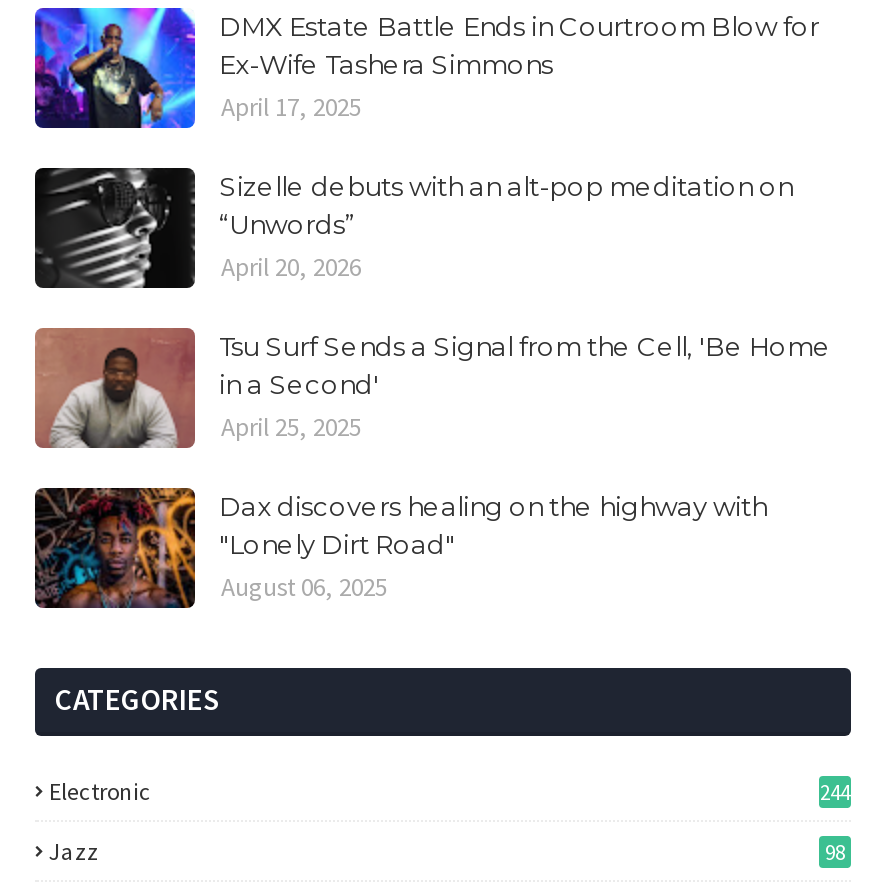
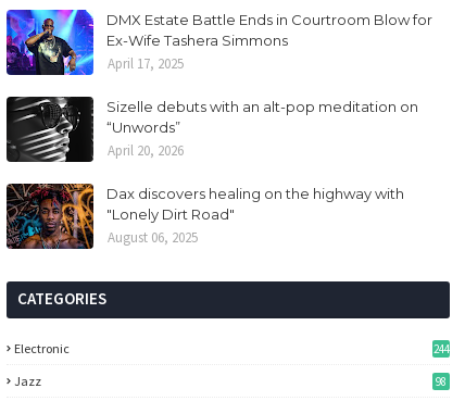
[33,326,831,450] [image] | Tsu Surf Sends a Signal from the Cell, 'Be Home | in a Second' | April 25, 2025 -> none

